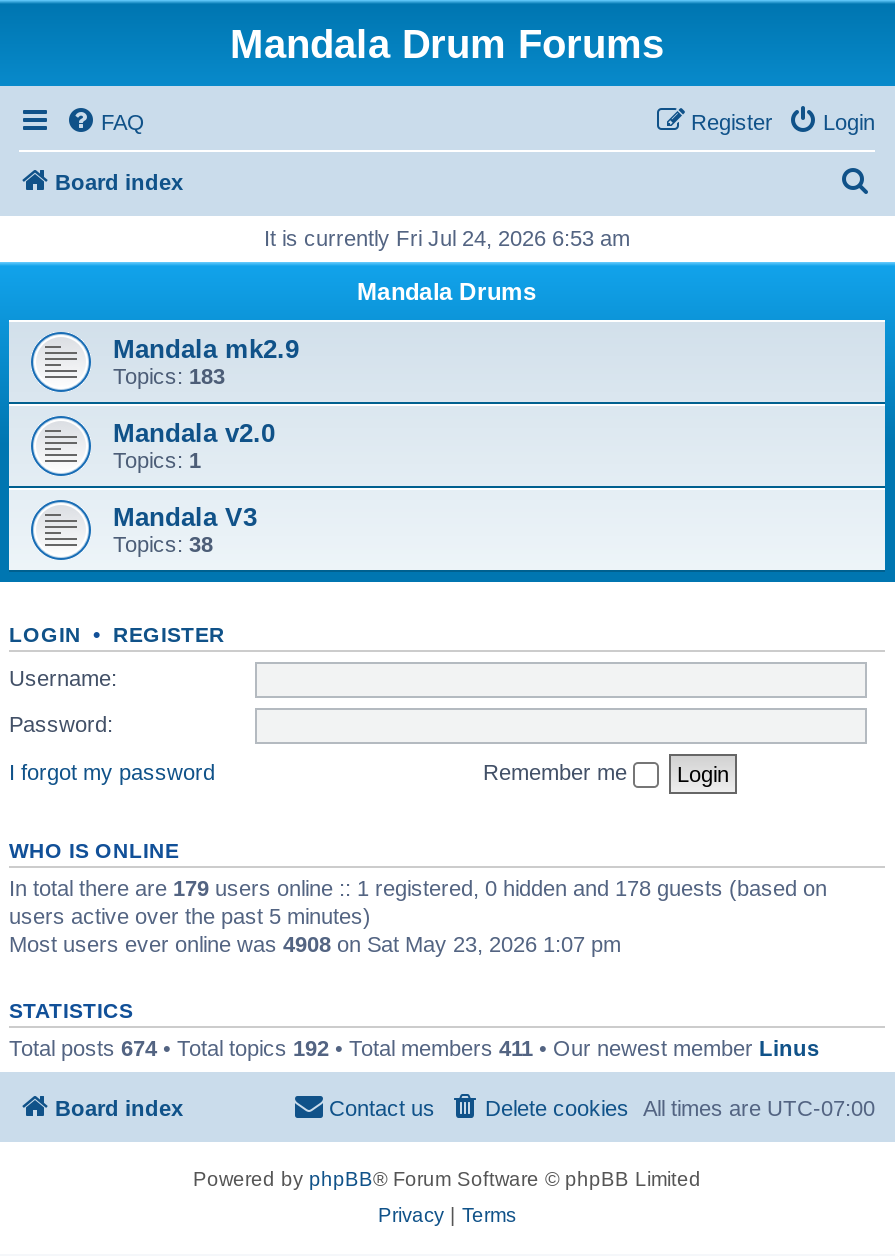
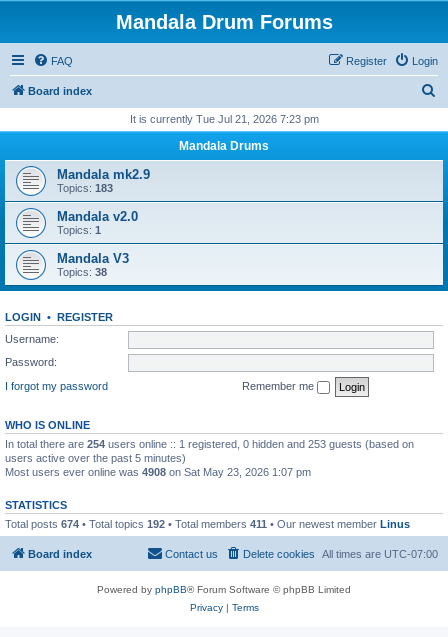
[264,226,630,250] It is currently Fri Jul 24, 2026 6:53 am -> [129,113,318,125] It is currently Tue Jul 21, 2026 7:23 pm
[9,875,827,899] In total there are 179 users online :: 1 registered, 0 hidden and 178 guests (based on -> [5,437,414,449] In total there are 254 users online :: 1 registered, 0 hidden and 253 guests (based on

